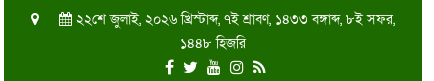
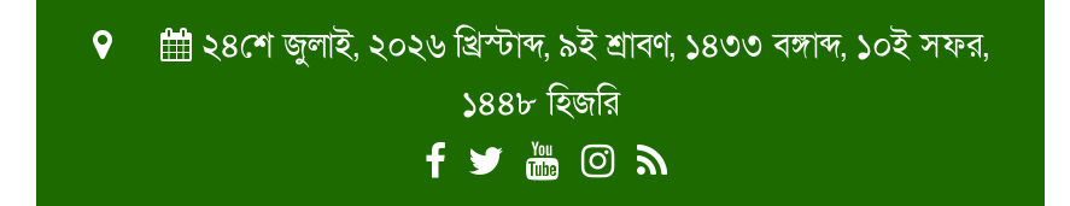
[72,10,395,29] ২২শে জুলাই, ২০২৬ খ্রিস্টাব্দ, ৭ই শ্রাবণ, ১৪৩৩ বঙ্গাব্দ, ৮ই সফর, -> [192,23,988,69] ২৪শে জুলাই, ২০২৬ খ্রিস্টাব্দ, ৯ই শ্রাবণ, ১৪৩৩ বঙ্গাব্দ, ১০ই সফর,

